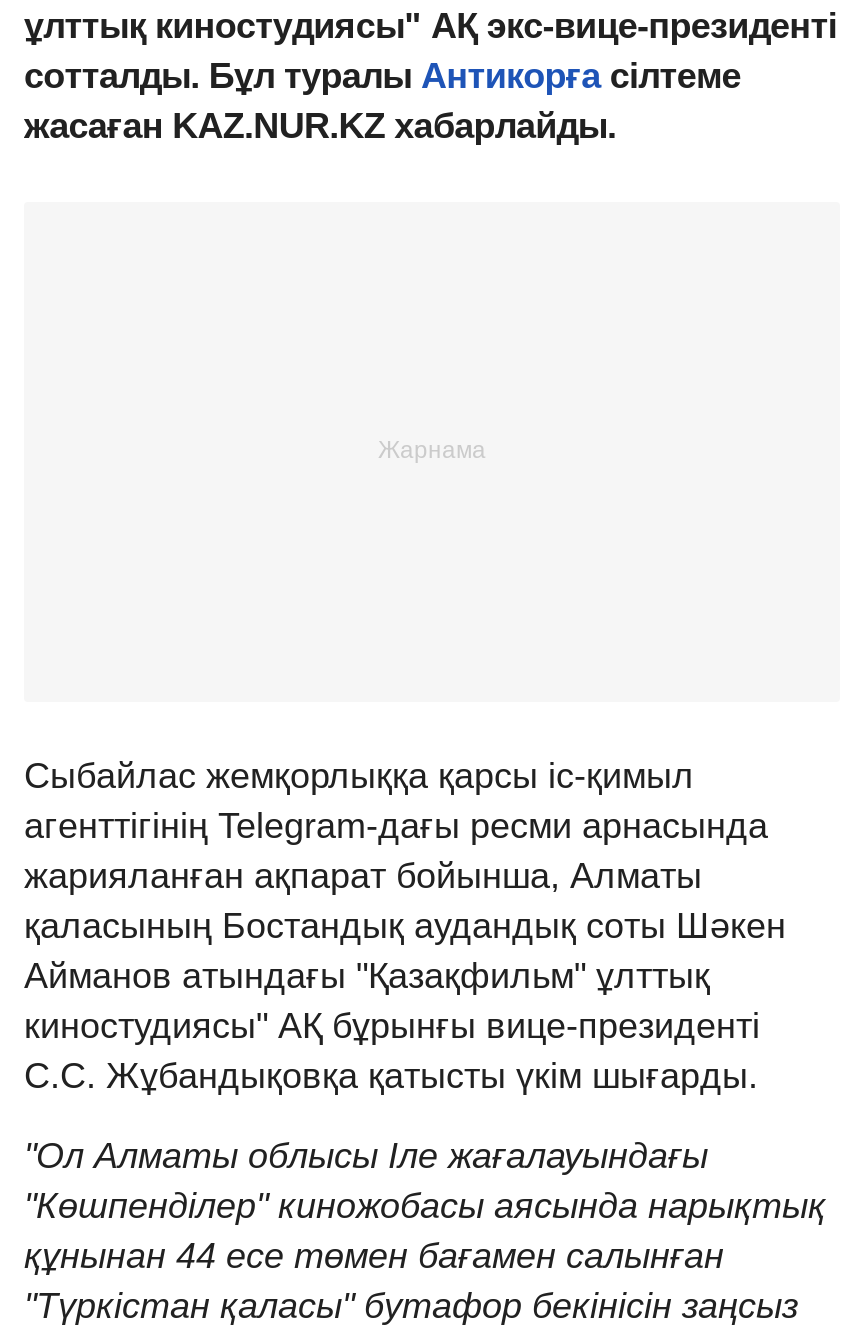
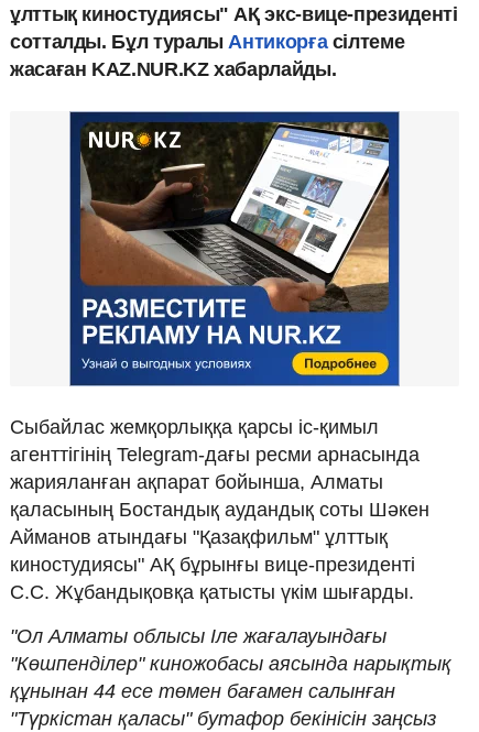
none -> [68,110,401,387] [image]

